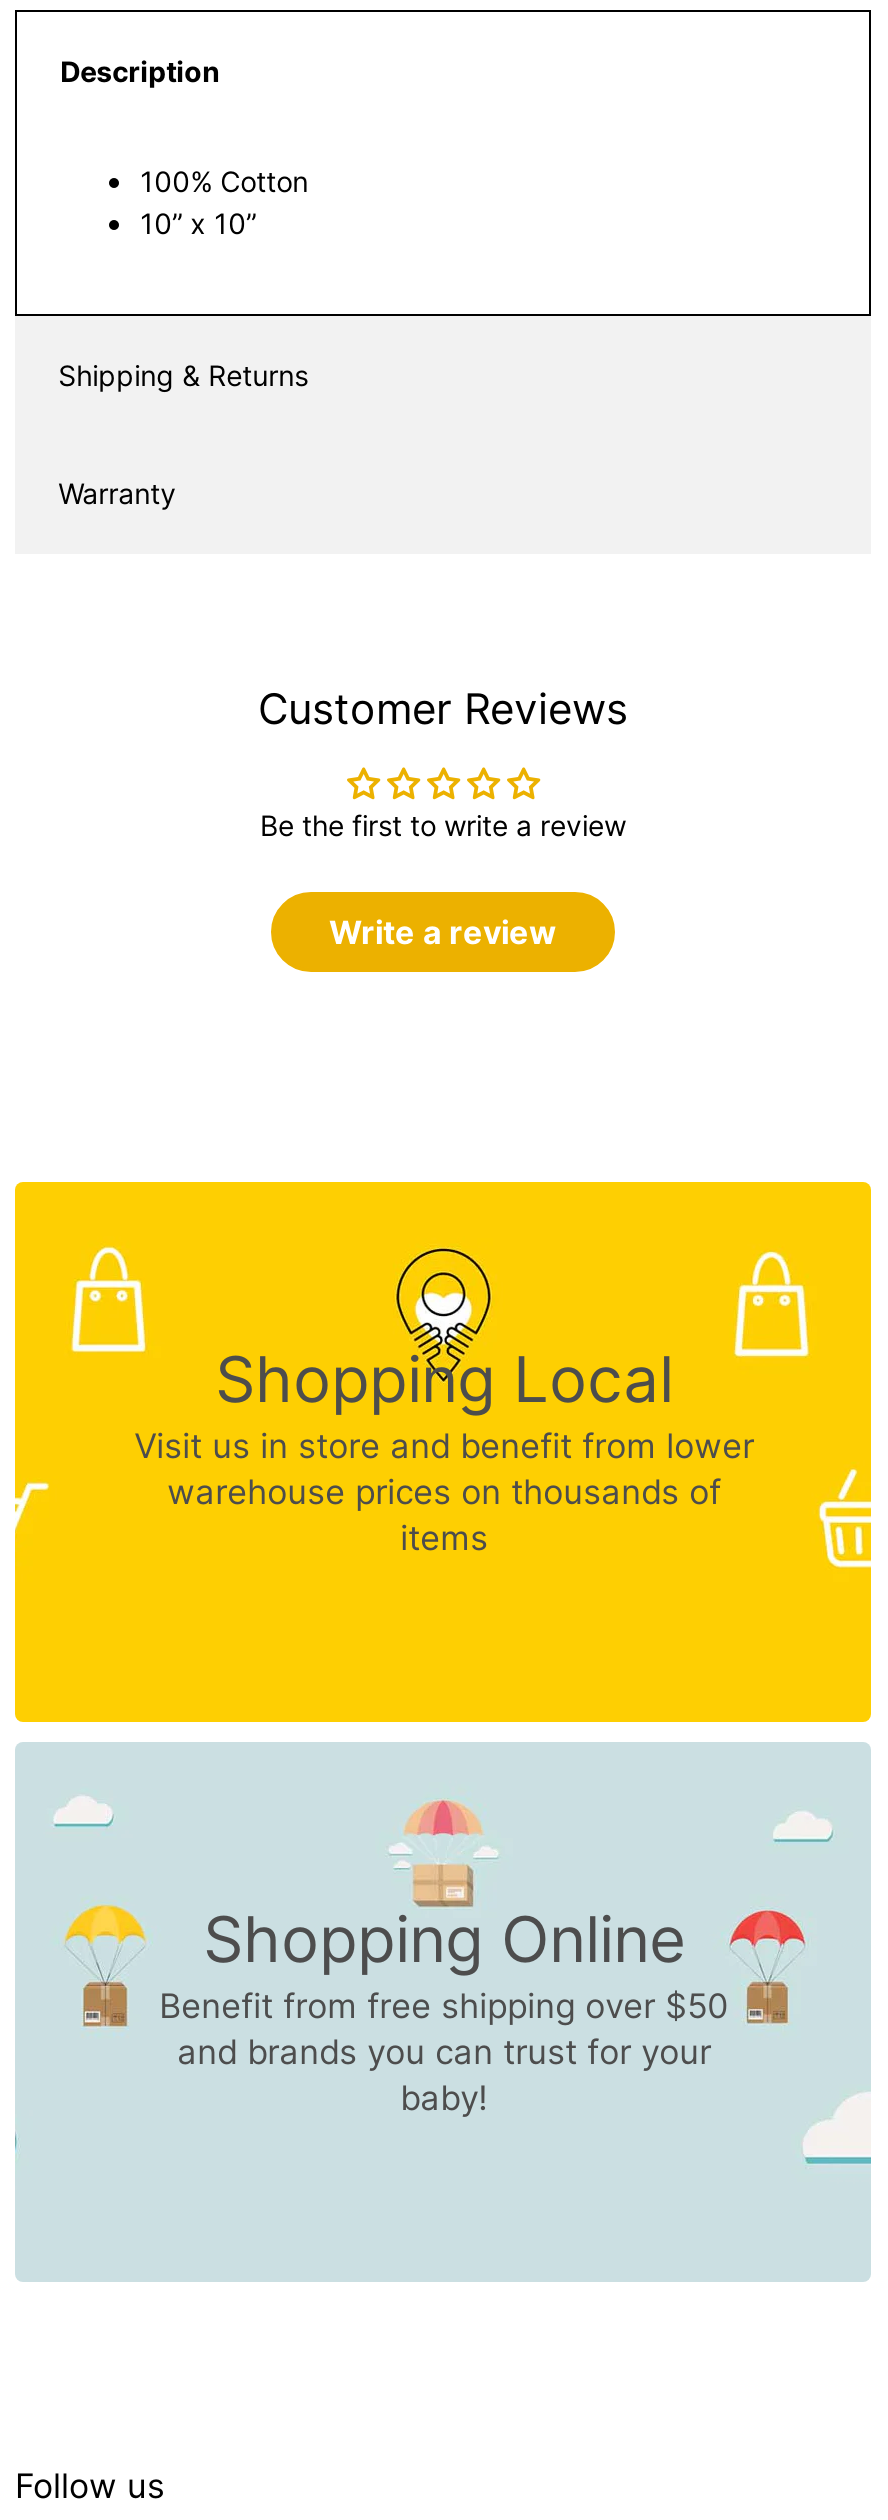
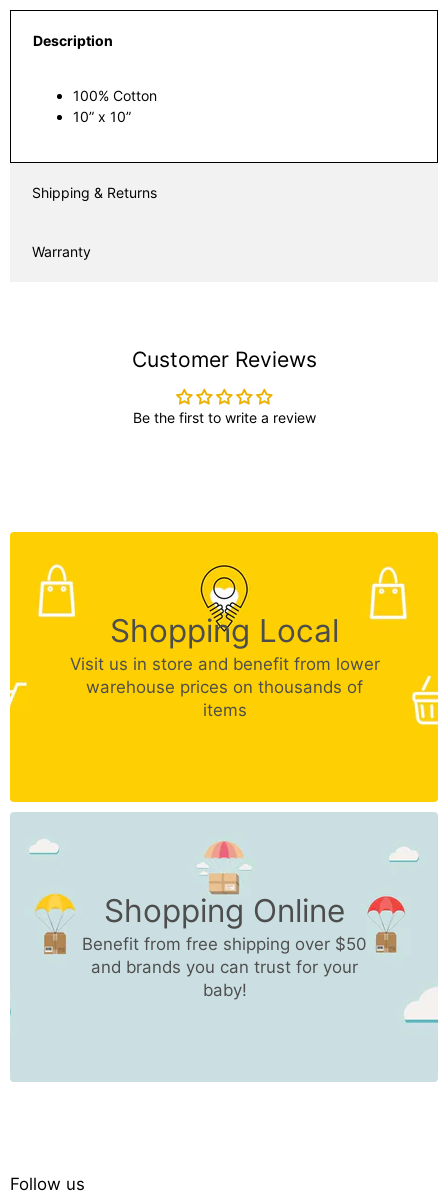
[329,911,557,951] Write a review -> none

